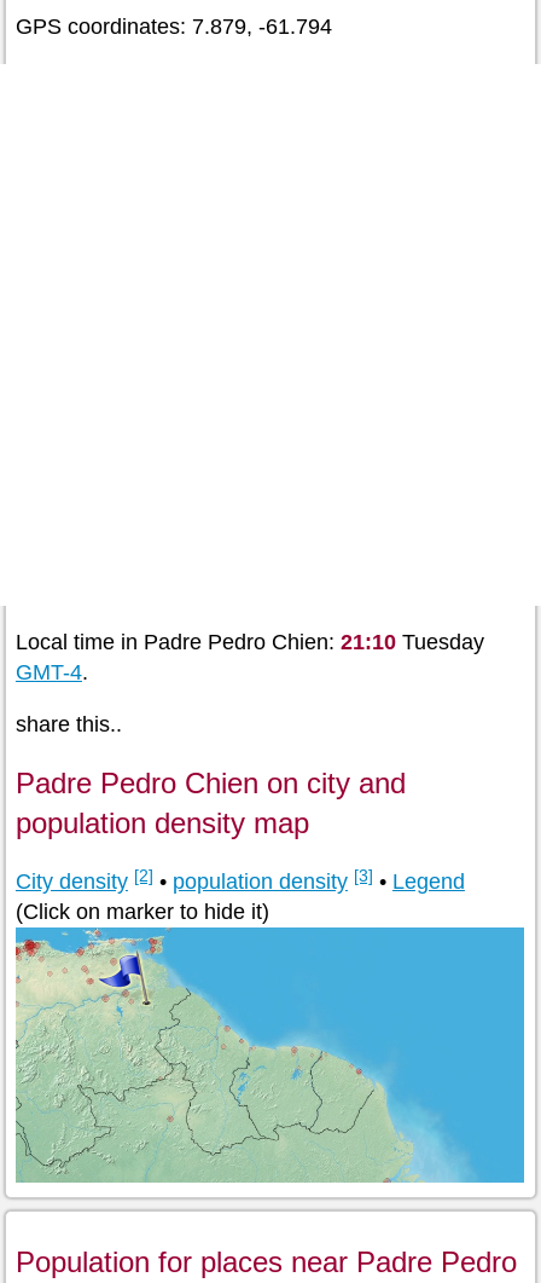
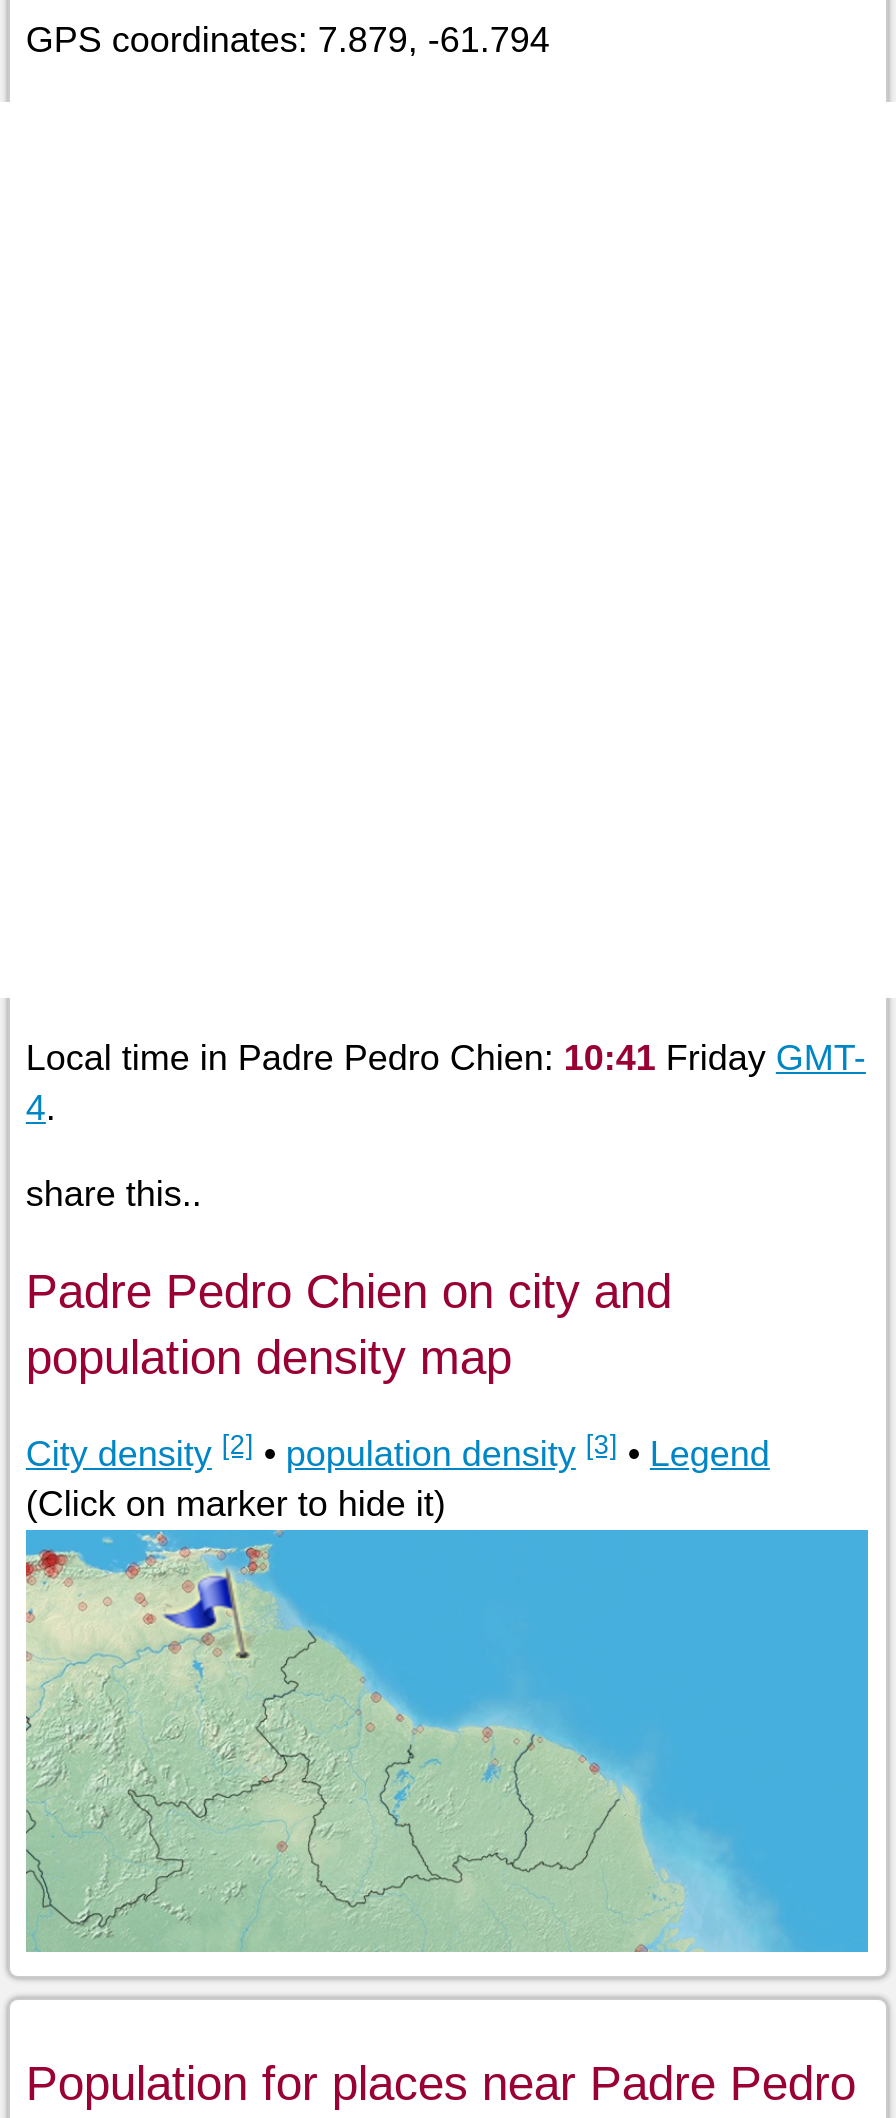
[16,629,484,684] Local time in Padre Pedro Chien: 21:10 Tuesday | GMT-4. -> [26,1037,866,1127] Local time in Padre Pedro Chien: 10:41 Friday GMT- | 4.

